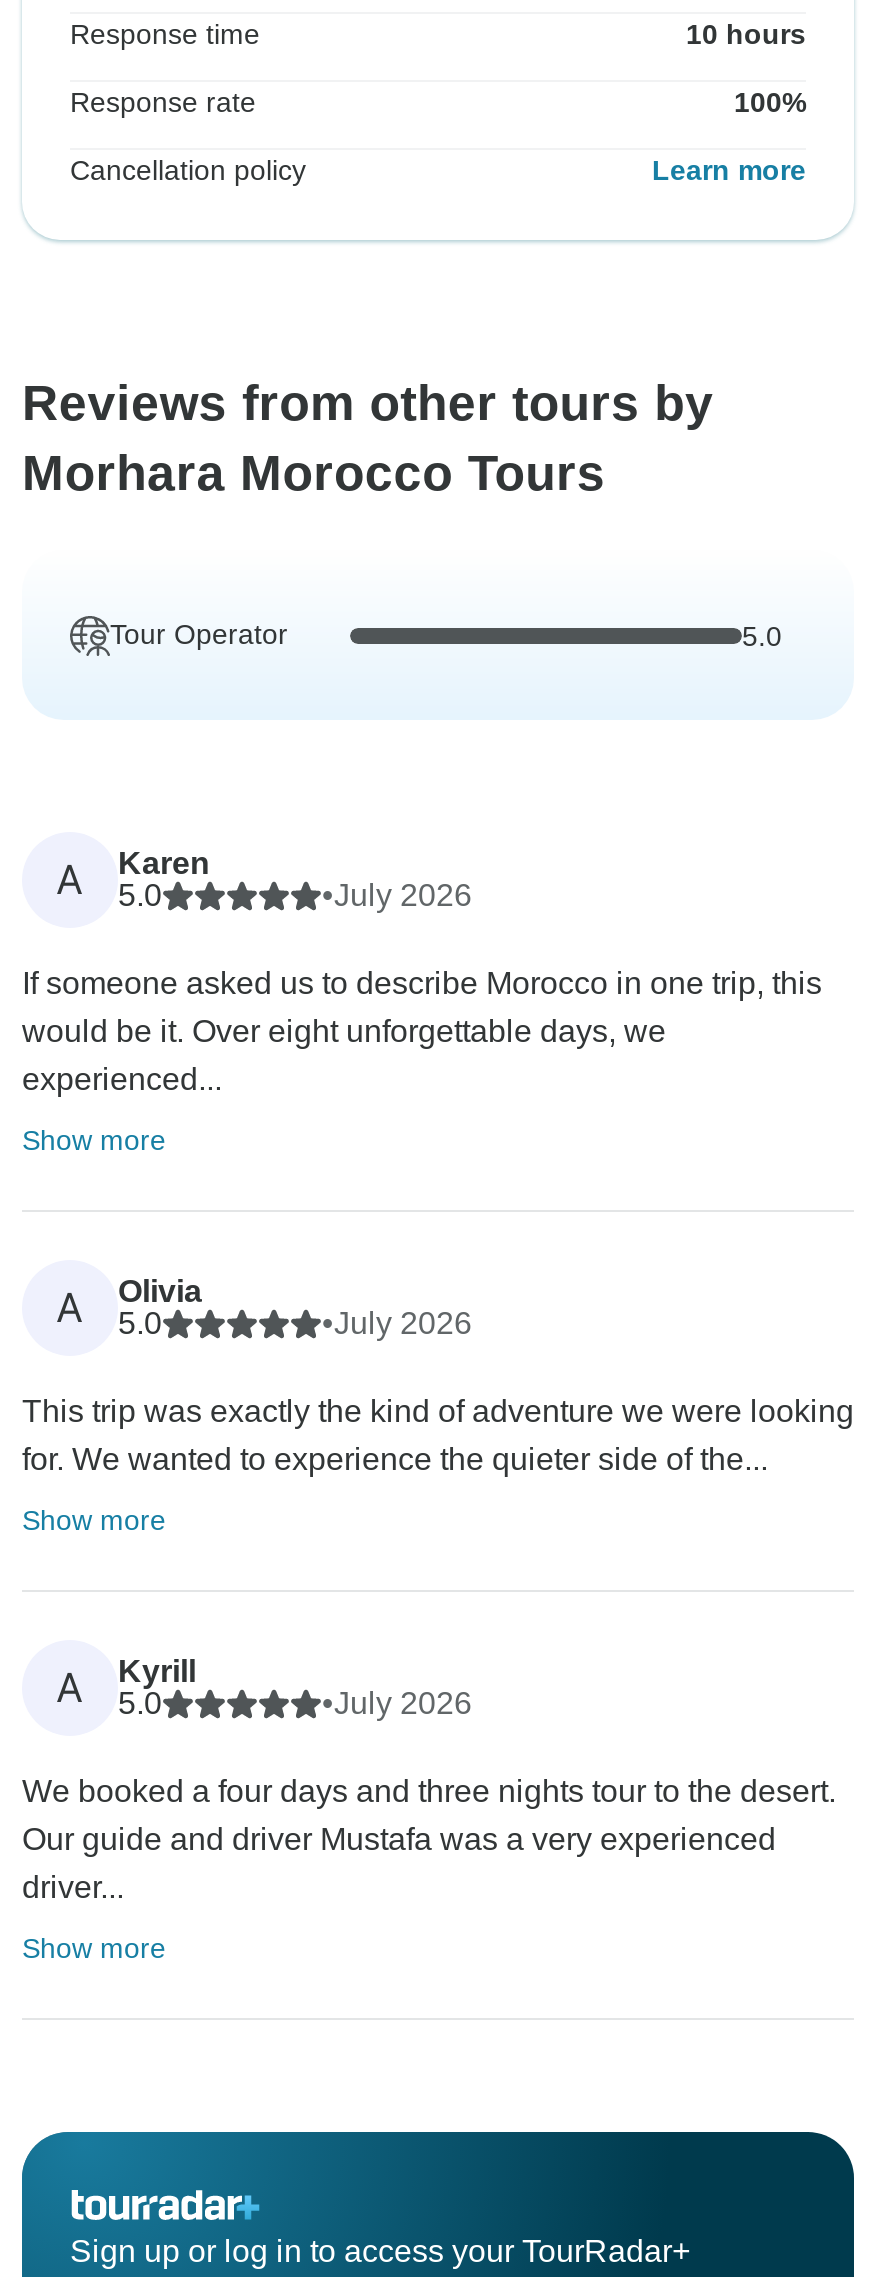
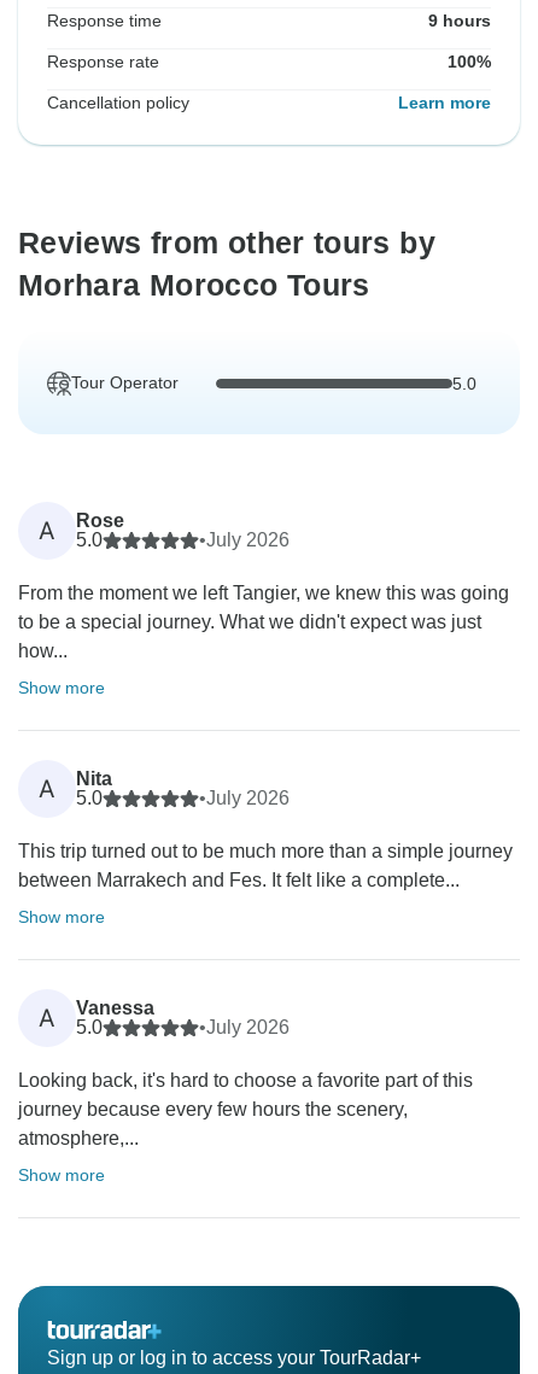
[686,19,806,51] 10 hours -> [428,11,491,31] 9 hours
[118,846,210,880] Karen -> [76,510,124,531] Rose
[22,966,822,1096] If someone asked us to describe Morocco in one trip, this | would be it. Over eight unforgettable days, we | experienced... -> [18,583,509,661] From the moment we left Tangier, we knew this was going | to be a special journey. What we didn't expect was just | how...
[118,1274,202,1308] Olivia -> [76,769,112,789] Nita
[22,1394,854,1476] This trip was exactly the kind of adventure we were looking | for. We wanted to experience the quieter side of the... -> [18,841,513,890] This trip turned out to be much more than a simple journey | between Marrakech and Fes. It felt like a complete...
[118,1654,196,1688] Kyrill -> [76,998,154,1018] Vanessa
[22,1774,836,1904] We booked a four days and three nights tour to the desert. | Our guide and driver Mustafa was a very experienced | driver... -> [18,1070,473,1149] Looking back, it's hard to choose a favorite part of this | journey because every few hours the scenery, | atmosphere,...

